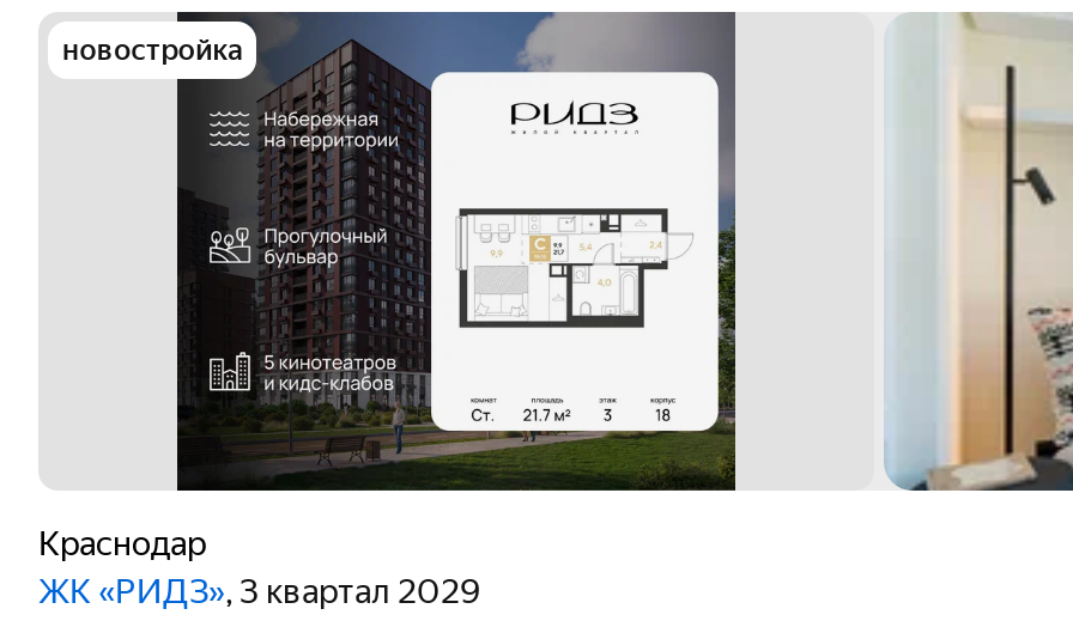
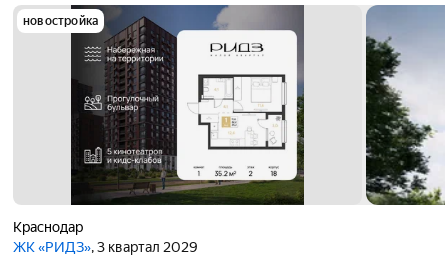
[884,12,1066,491] [image] -> [365,5,442,205] [image]
[457,177,692,359] [image] -> [189,73,287,151] [image]

